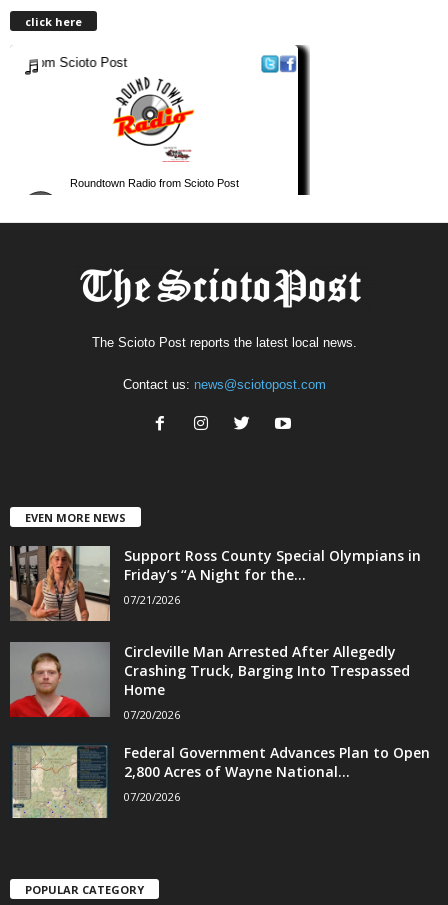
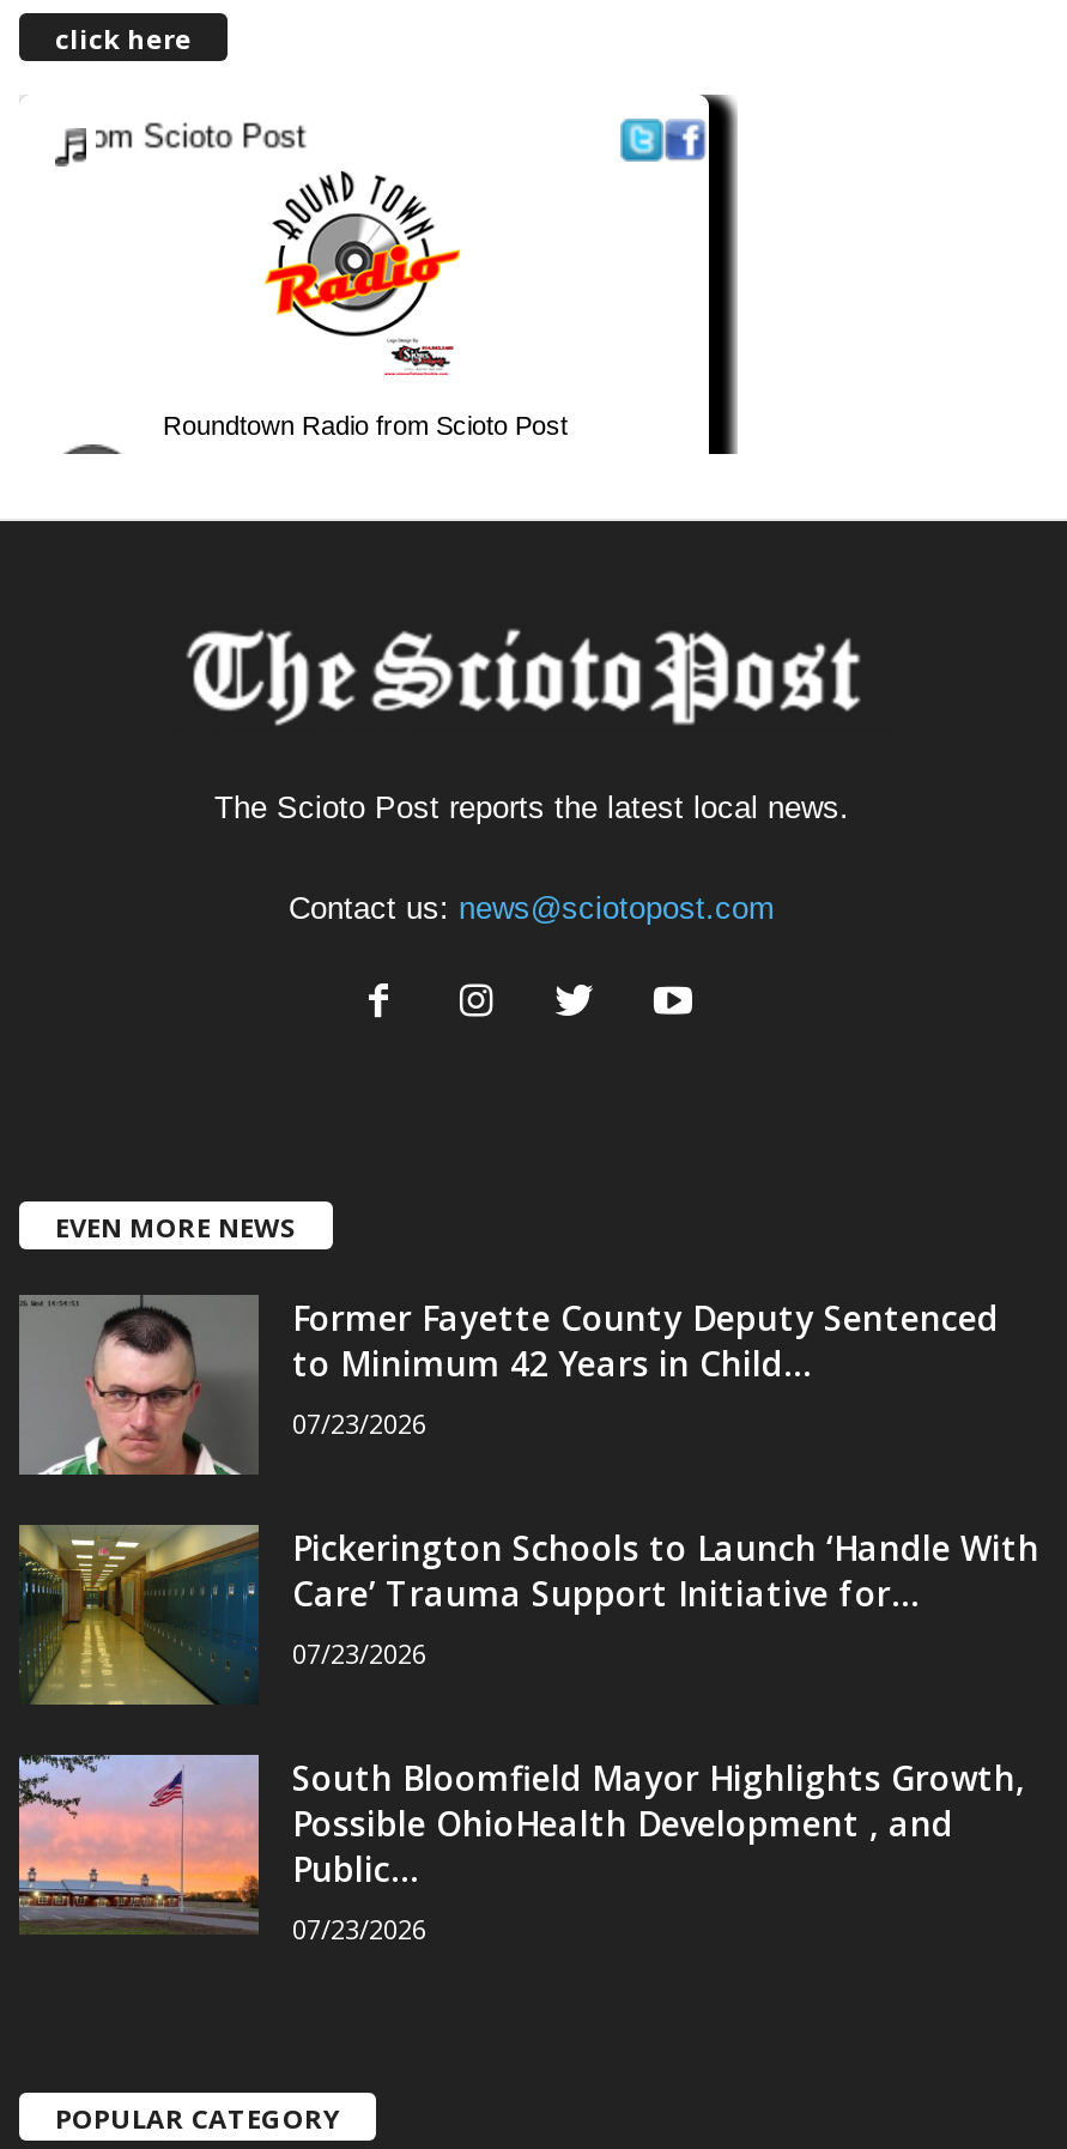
[10,546,421,622] [image] | Support Ross County Special Olympians in | Friday’s “A Night for the... | 07/21/2026 -> [17,1293,999,1477] [image] | Former Fayette County Deputy Sentenced | to Minimum 42 Years in Child... | 07/23/2026
[9,642,410,722] [image] | Circleville Man Arrested After Allegedly | Crashing Truck, Barging Into Trespassed | Home | 07/20/2026 -> [19,1525,1039,1707] [image] | Pickerington Schools to Launch ‘Handle With | Care’ Trauma Support Initiative for... | 07/23/2026
[10,738,430,819] [image] | Federal Government Advances Plan to Open | 2,800 Acres of Wayne National... | 07/20/2026 -> [17,1753,1025,1947] [image] | South Bloomfield Mayor Highlights Growth, | Possible OhioHealth Development , and | Public... | 07/23/2026

